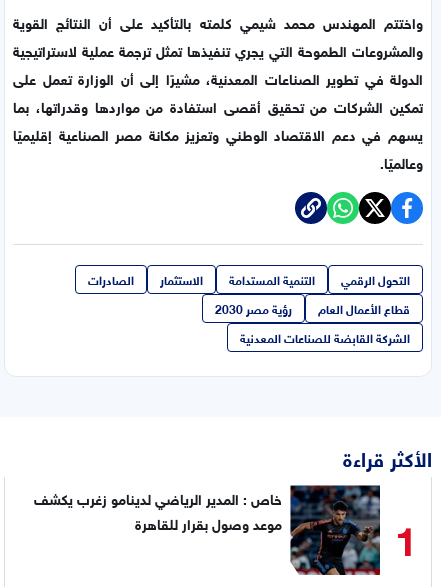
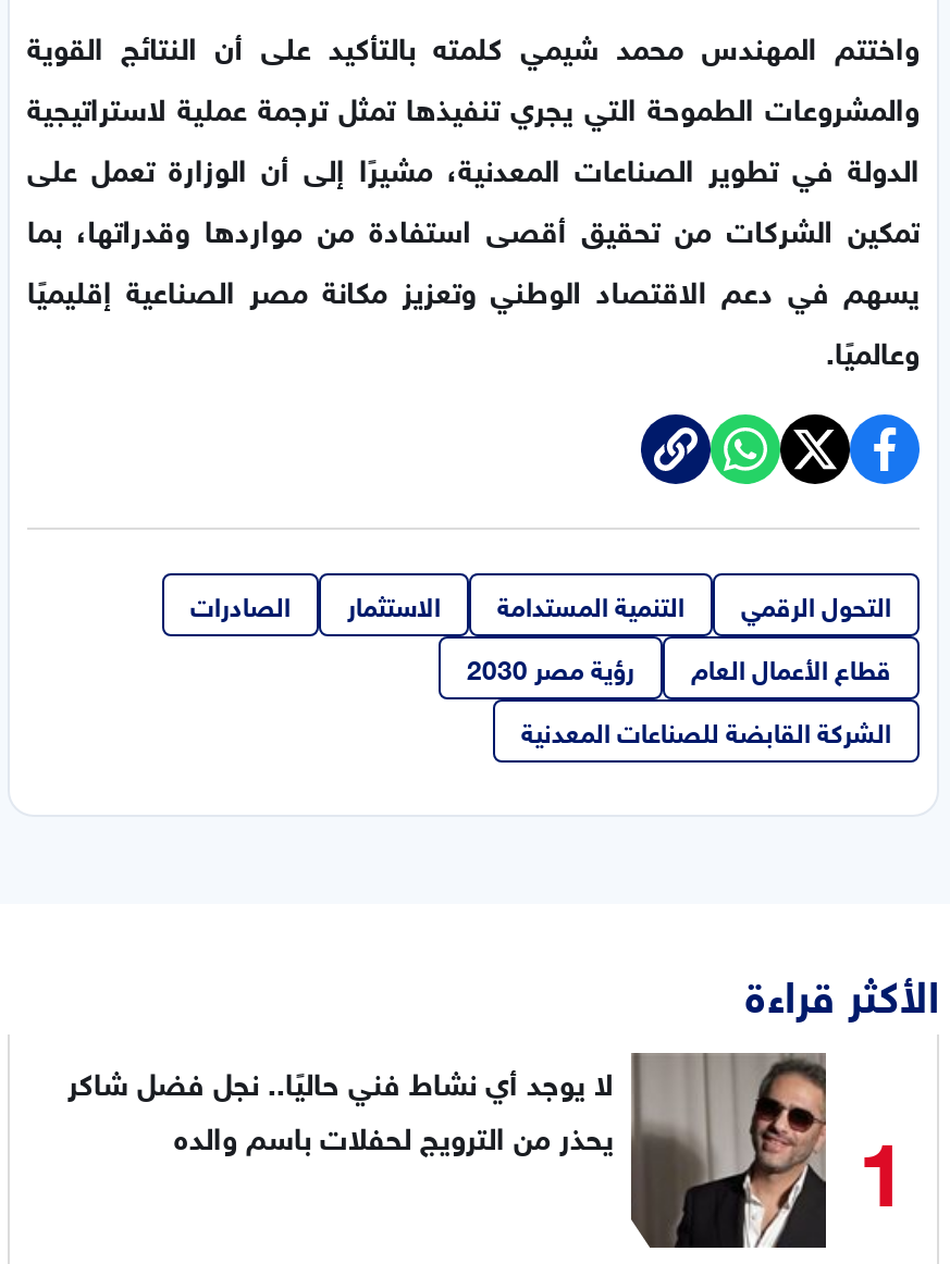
[34,485,381,576] [image] | خاص : المدير الرياضي لدينامو زغرب يكشف | موعد وصول بقرار للقاهرة -> [67,1052,828,1250] [image] | لا يوجد أي نشاط فني حاليًا.. نجل فضل شاكر | يحذر من الترويج لحفلات باسم والده

